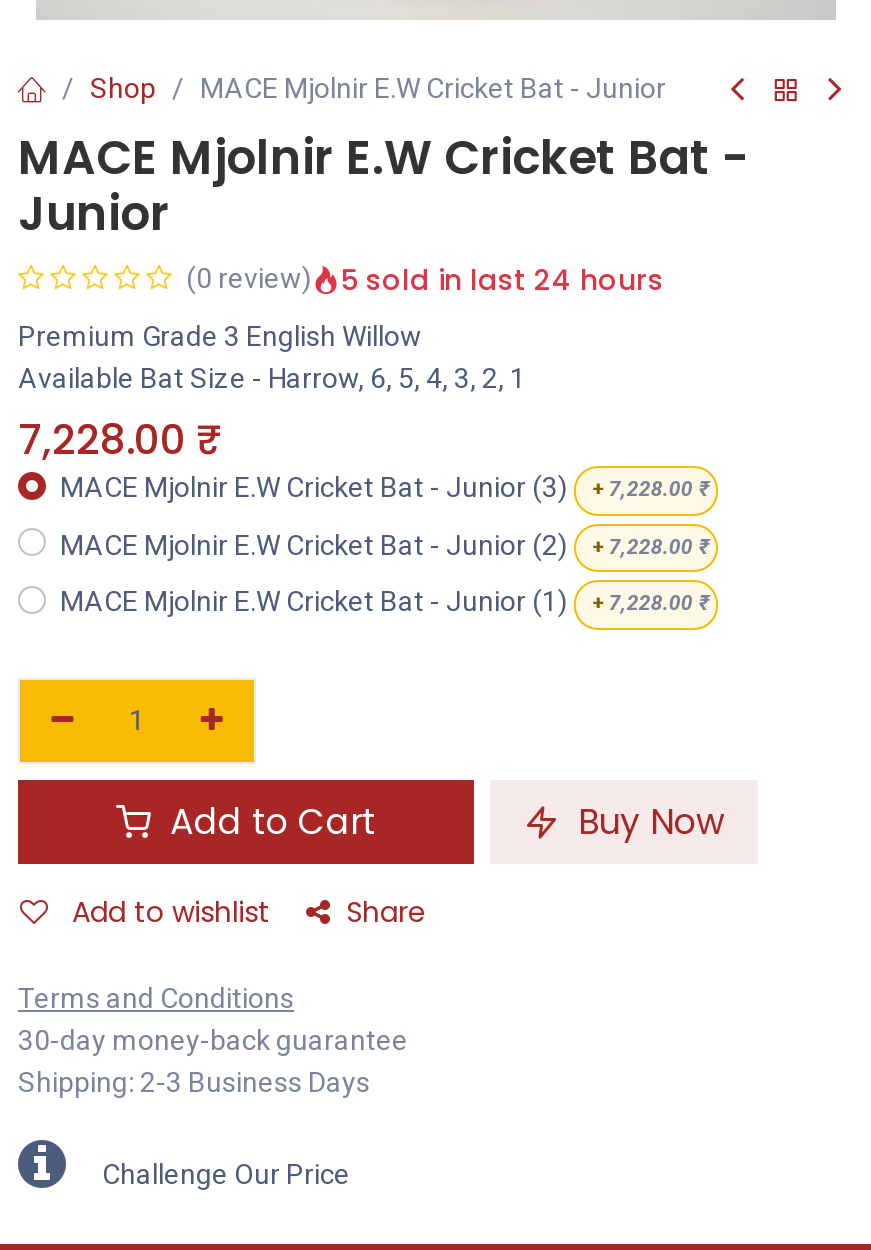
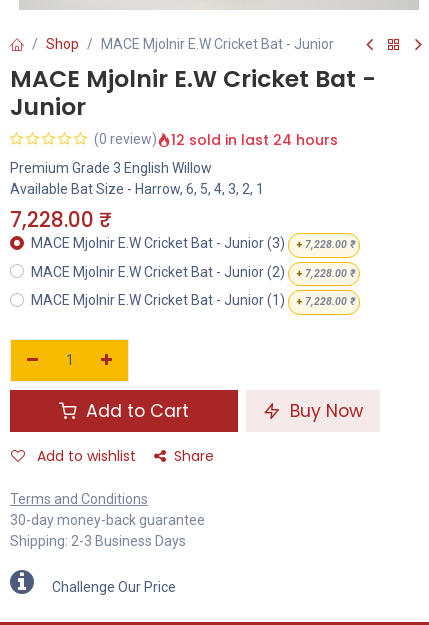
[340,259,664,299] 5 sold in last 24 hours -> [171,129,338,149] 12 sold in last 24 hours

